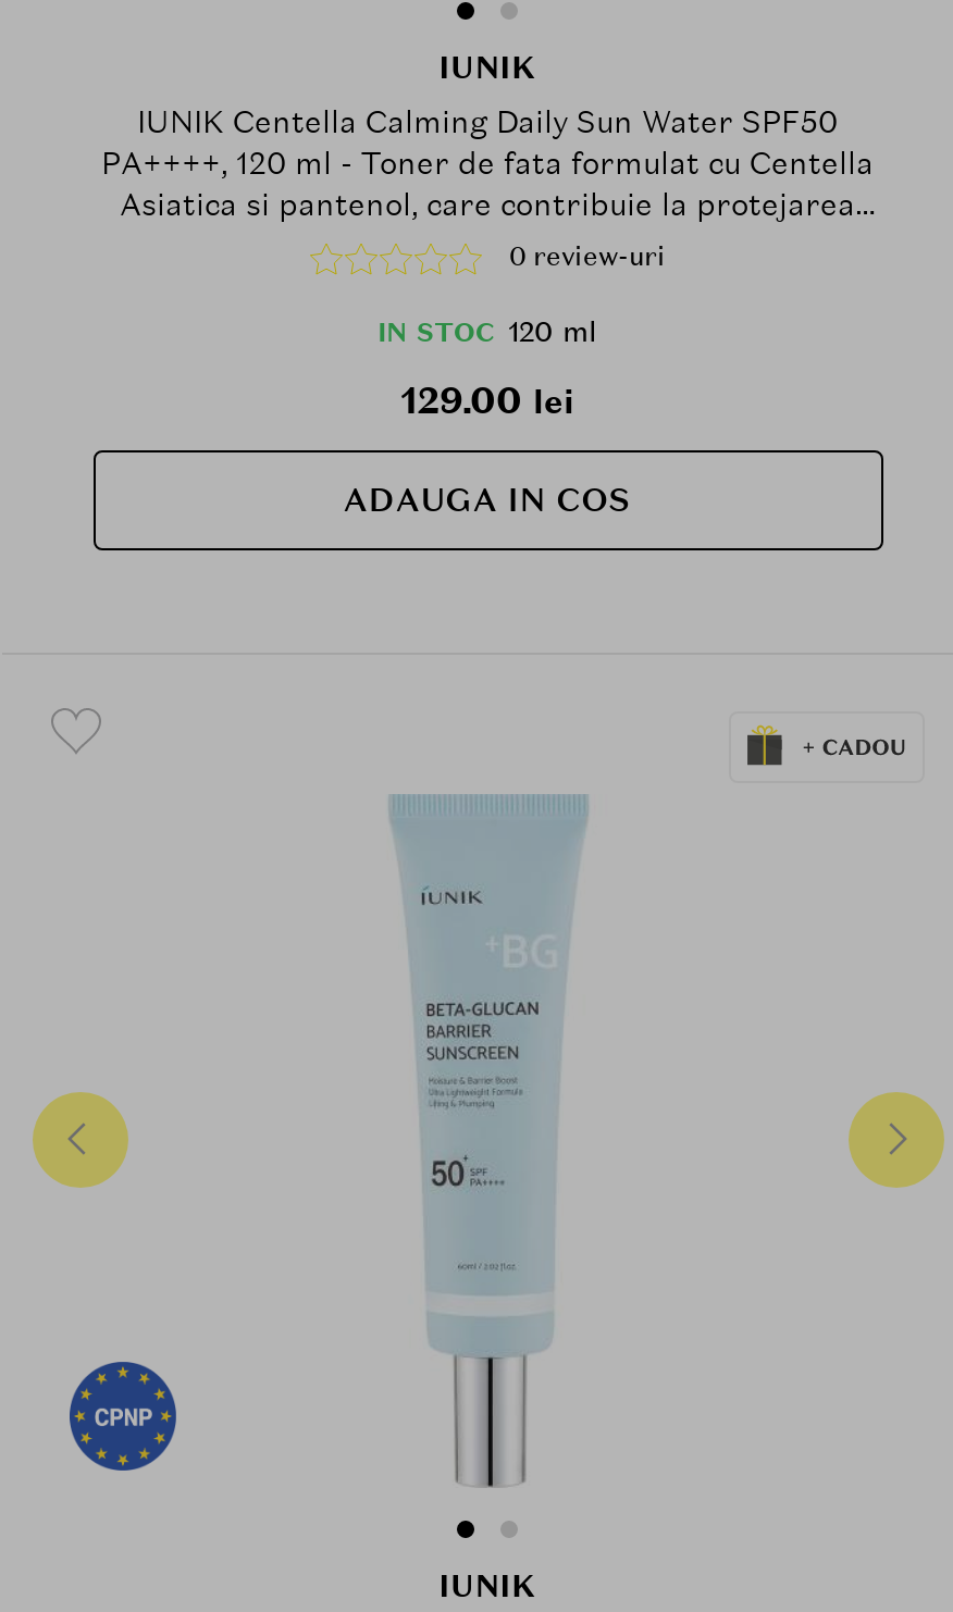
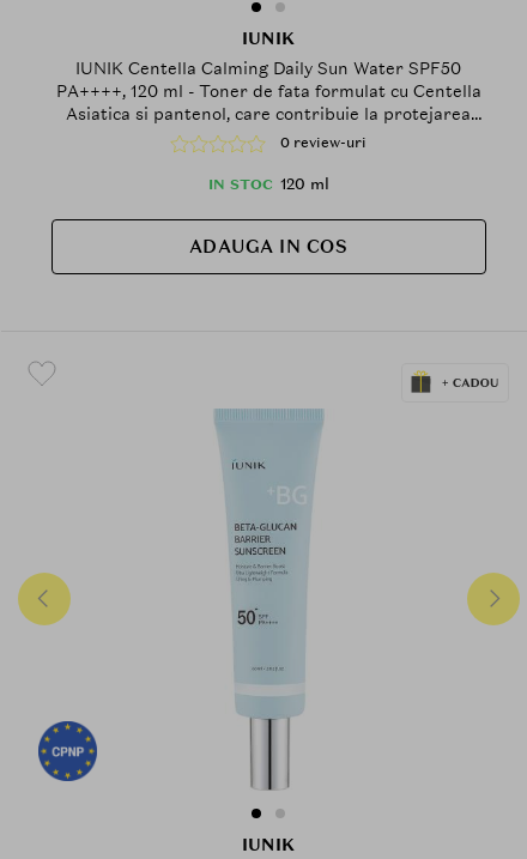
[400,375,574,423] 129.00 lei -> none

